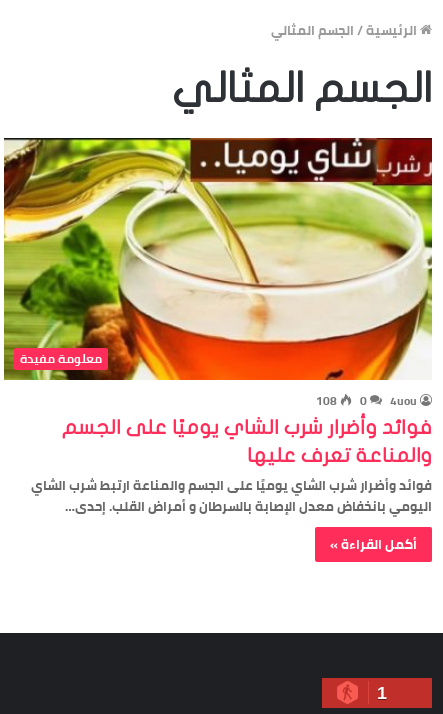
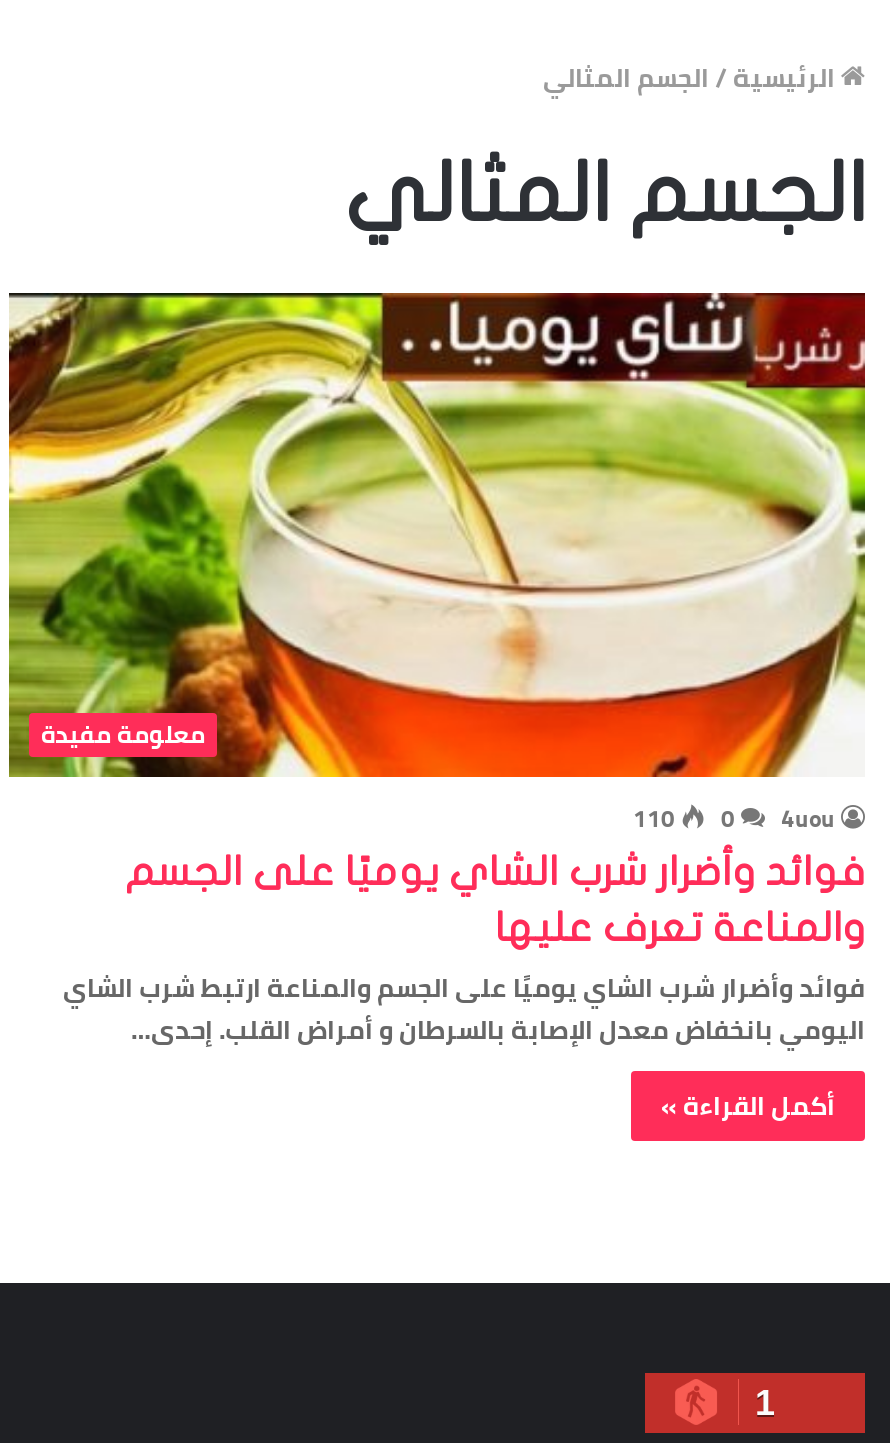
[316,389,417,412] 108 0 4uou -> [633,794,835,840] 110 0 4uou

